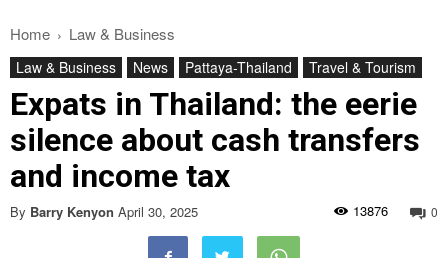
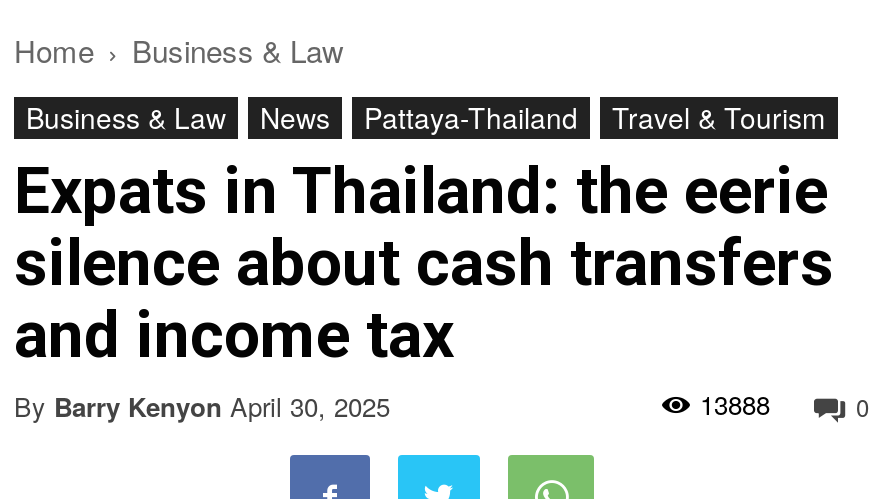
[69,23,175,44] Law & Business -> [132,29,344,71] Business & Law
[16,57,116,77] Law & Business -> [26,97,226,137] Business & Law
[353,201,388,220] 13876 -> [700,385,770,423] 13888

